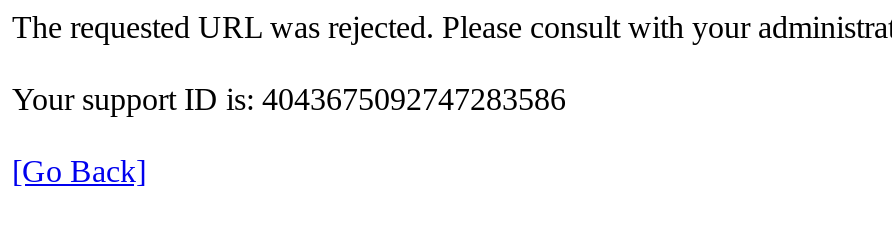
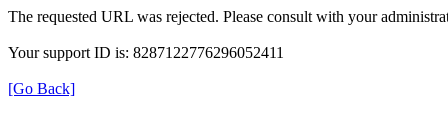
[12,82,566,116] Your support ID is: 4043675092747283586 -> [8,44,284,61] Your support ID is: 8287122776296052411

